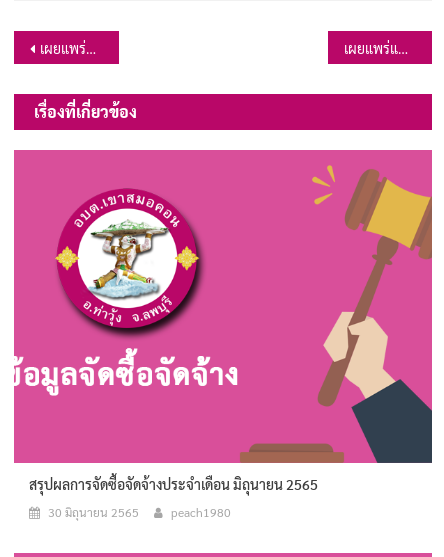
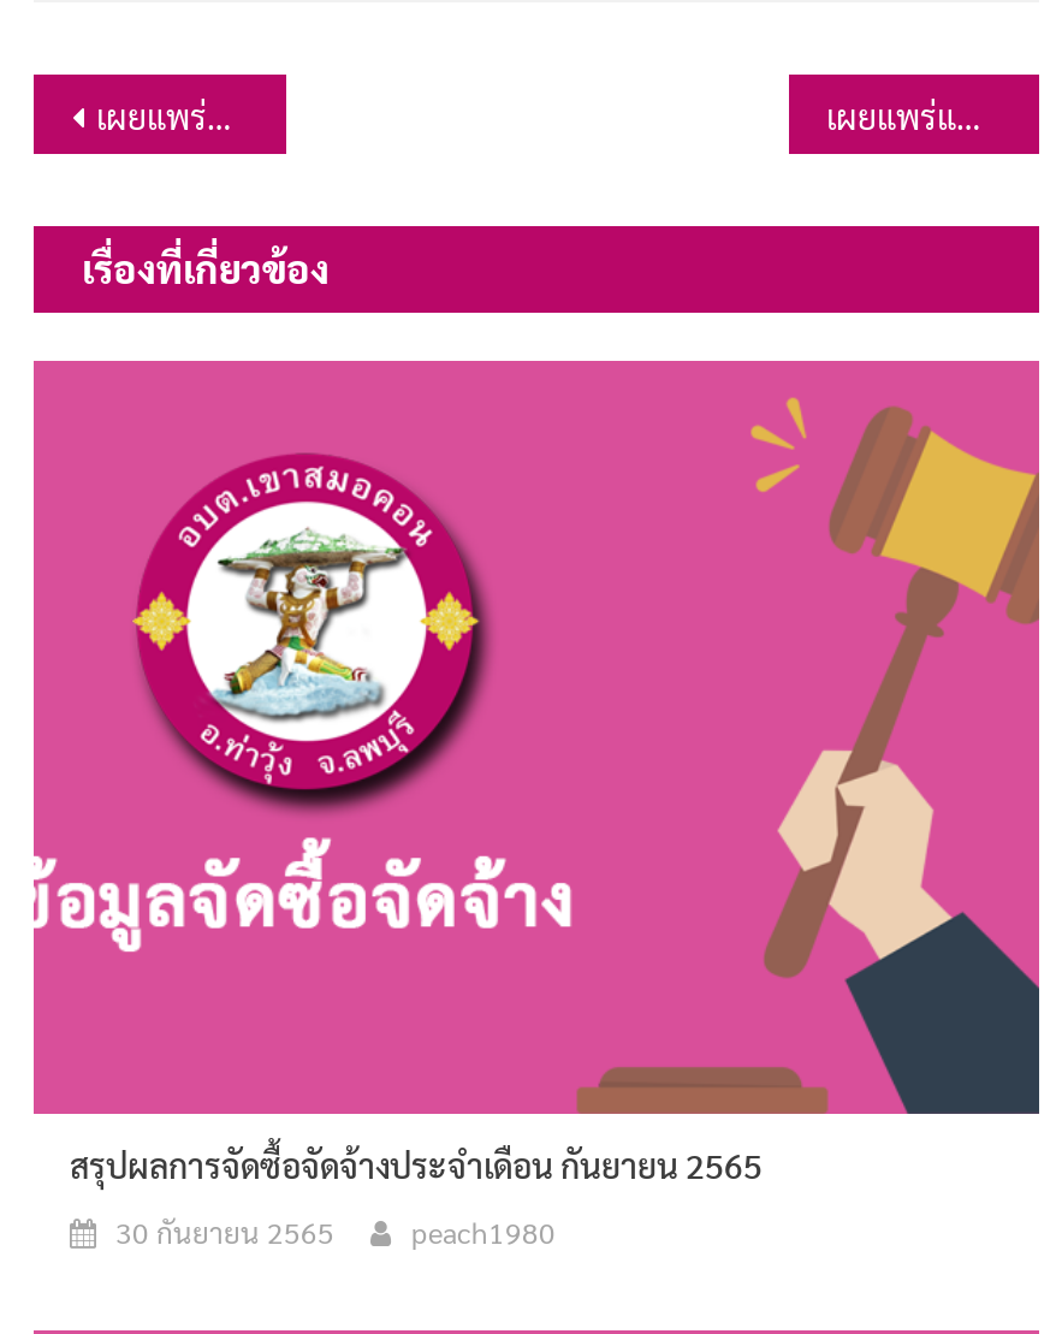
[29,475,318,493] สรุปผลการจัดซื้อจัดจ้างประจำเดือน มิถุนายน 2565 -> [70,1143,763,1187] สรุปผลการจัดซื้อจัดจ้างประจำเดือน กันยายน 2565
[48,504,139,520] 30 มิถุนายน 2565 -> [115,1213,334,1251] 30 กันยายน 2565

